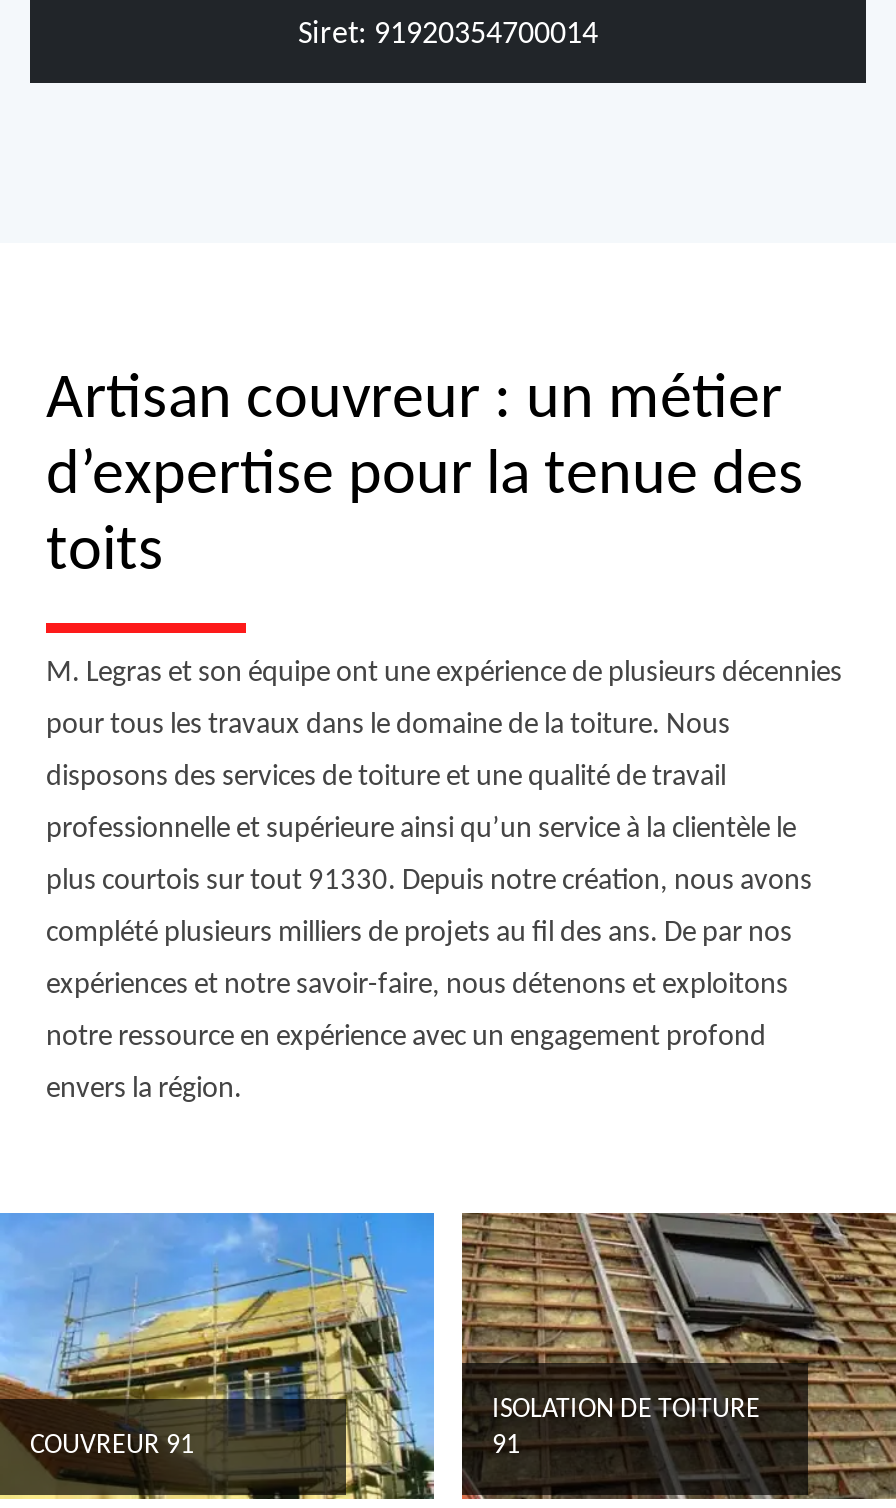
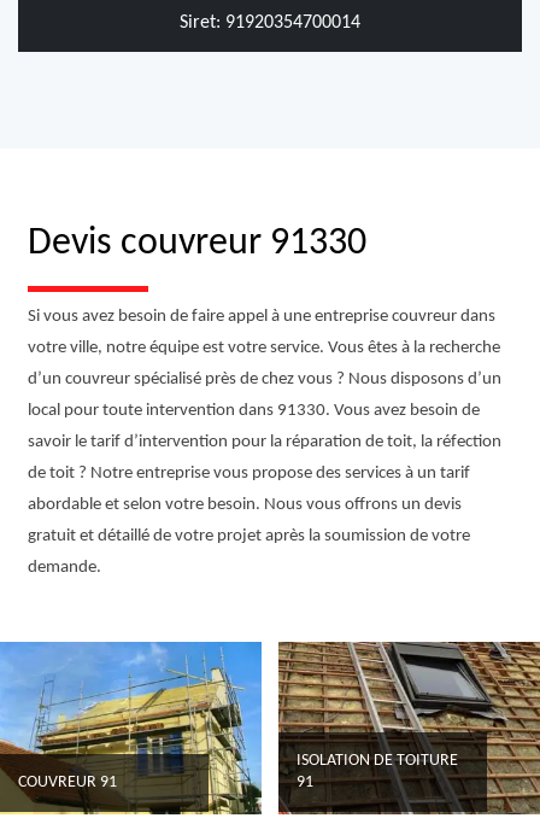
[46,369,804,585] Artisan couvreur : un métier | d’expertise pour la tenue des | toits -> [28,224,366,263] Devis couvreur 91330
[46,659,842,689] M. Legras et son équipe ont une expérience de plusieurs décennies -> [28,307,495,326] Si vous avez besoin de faire appel à une entreprise couvreur dans
[46,711,730,741] pour tous les travaux dans le domaine de la toiture. Nous -> [28,339,500,357] votre ville, notre équipe est votre service. Vous êtes à la recherche
[46,763,726,793] disposons des services de toiture et une qualité de travail -> [28,370,501,388] d’un couvreur spécialisé près de chez vous ? Nous disposons d’un
[46,815,796,845] professionnelle et supérieure ainsi qu’un service à la clientèle le -> [28,402,480,420] local pour toute intervention dans 91330. Vous avez besoin de
[46,867,812,897] plus courtois sur tout 91330. Depuis notre création, nous avons -> [28,433,501,451] savoir le tarif d’intervention pour la réparation de toit, la réfection
[46,919,792,949] complété plusieurs milliers de projets au fil des ans. De par nos -> [28,464,470,482] de toit ? Notre entreprise vous propose des services à un tarif
[46,971,788,1001] expériences et notre savoir-faire, nous détenons et exploitons -> [28,496,462,514] abordable et selon votre besoin. Nous vous offrons un devis
[46,1023,766,1053] notre ressource en expérience avec un engagement profond -> [28,527,470,545] gratuit et détaillé de votre projet après la soumission de votre
[46,1075,242,1105] envers la région. -> [28,558,101,576] demande.

